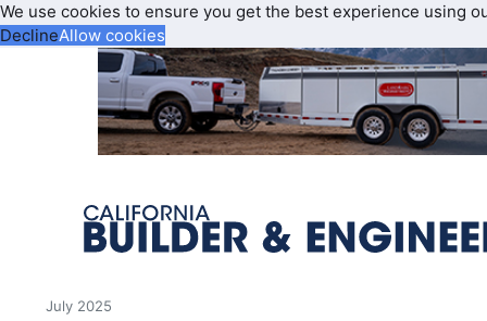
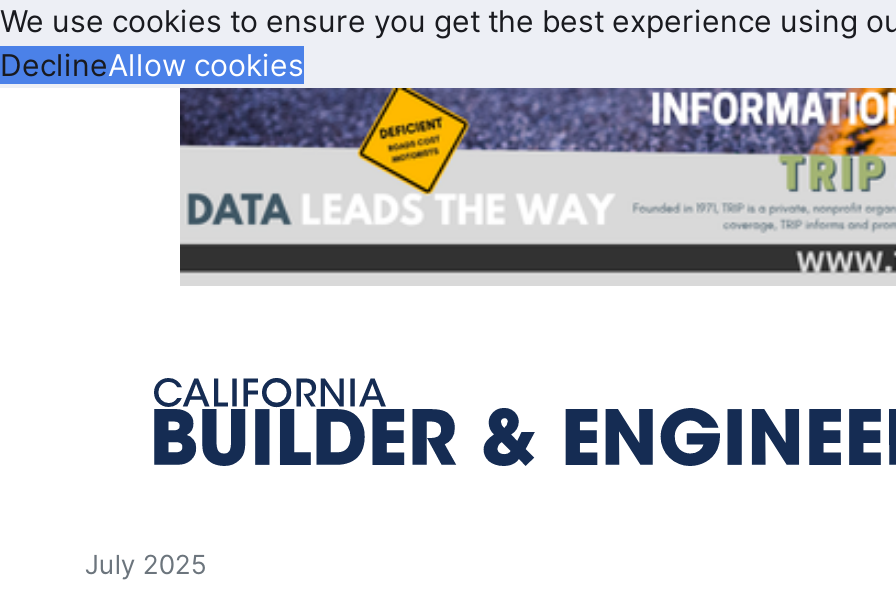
[97,47,484,156] [image] -> [180,86,890,286] [image]

